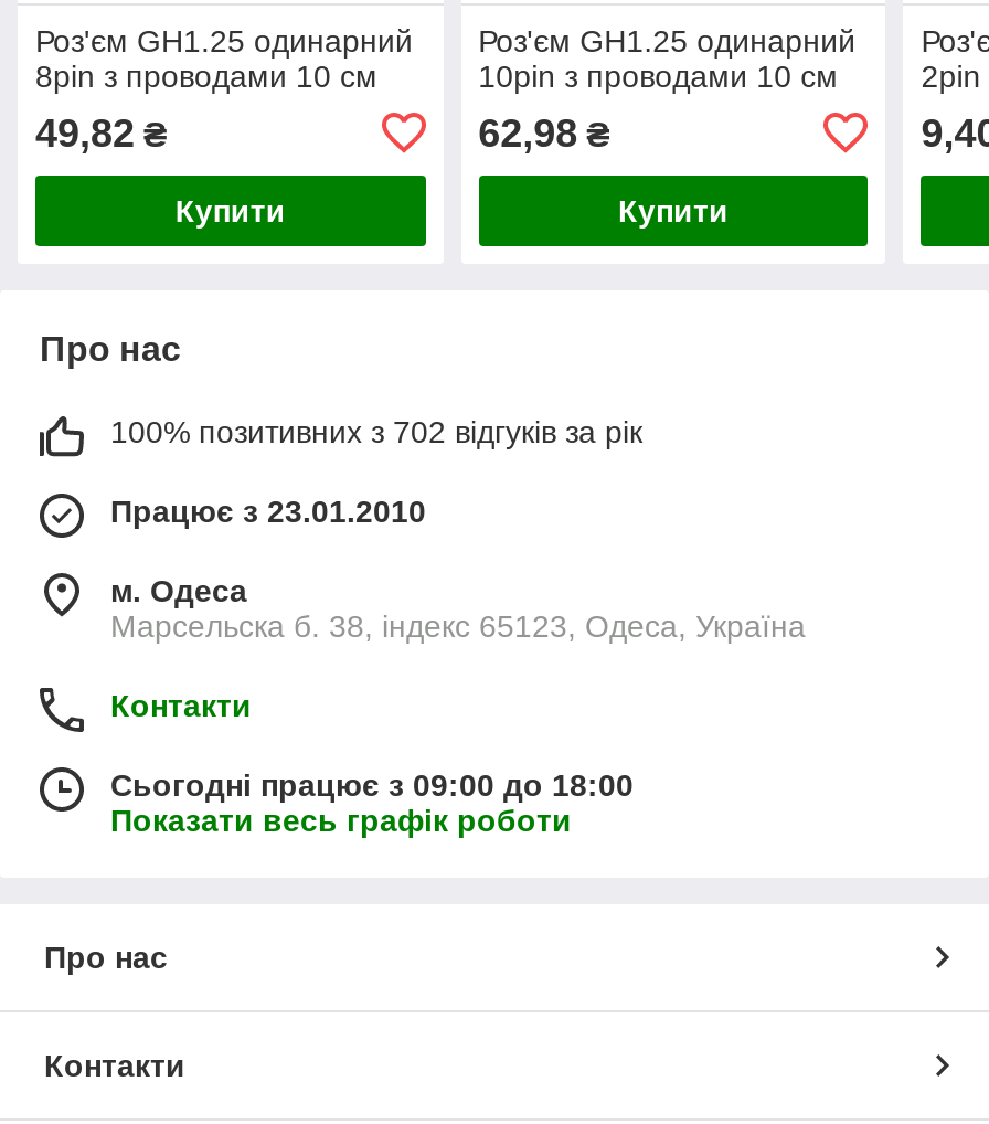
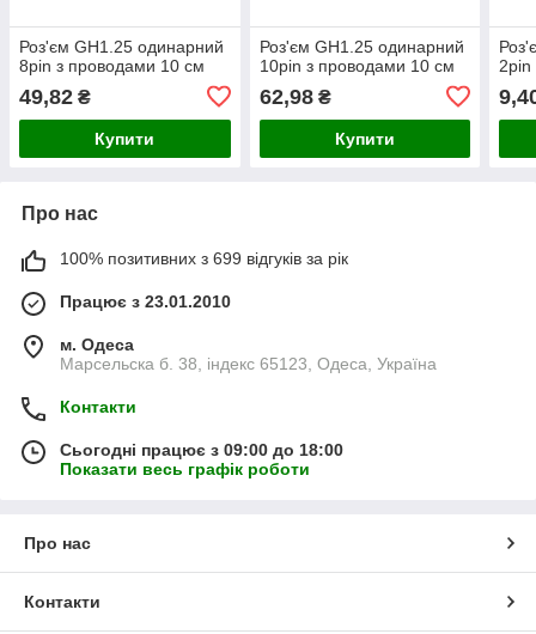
[110,414,642,449] 100% позитивних з 702 відгуків за рік -> [60,249,348,268] 100% позитивних з 699 відгуків за рік

